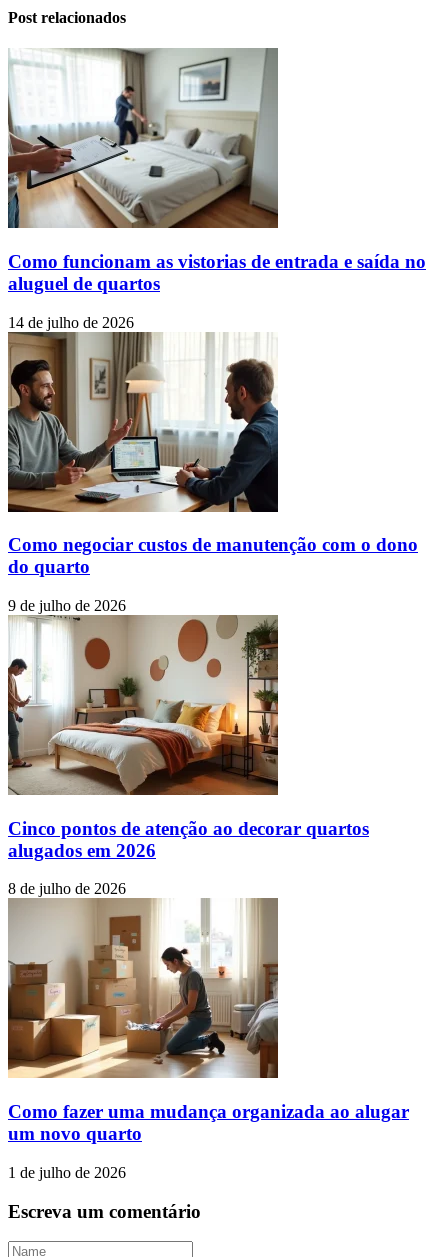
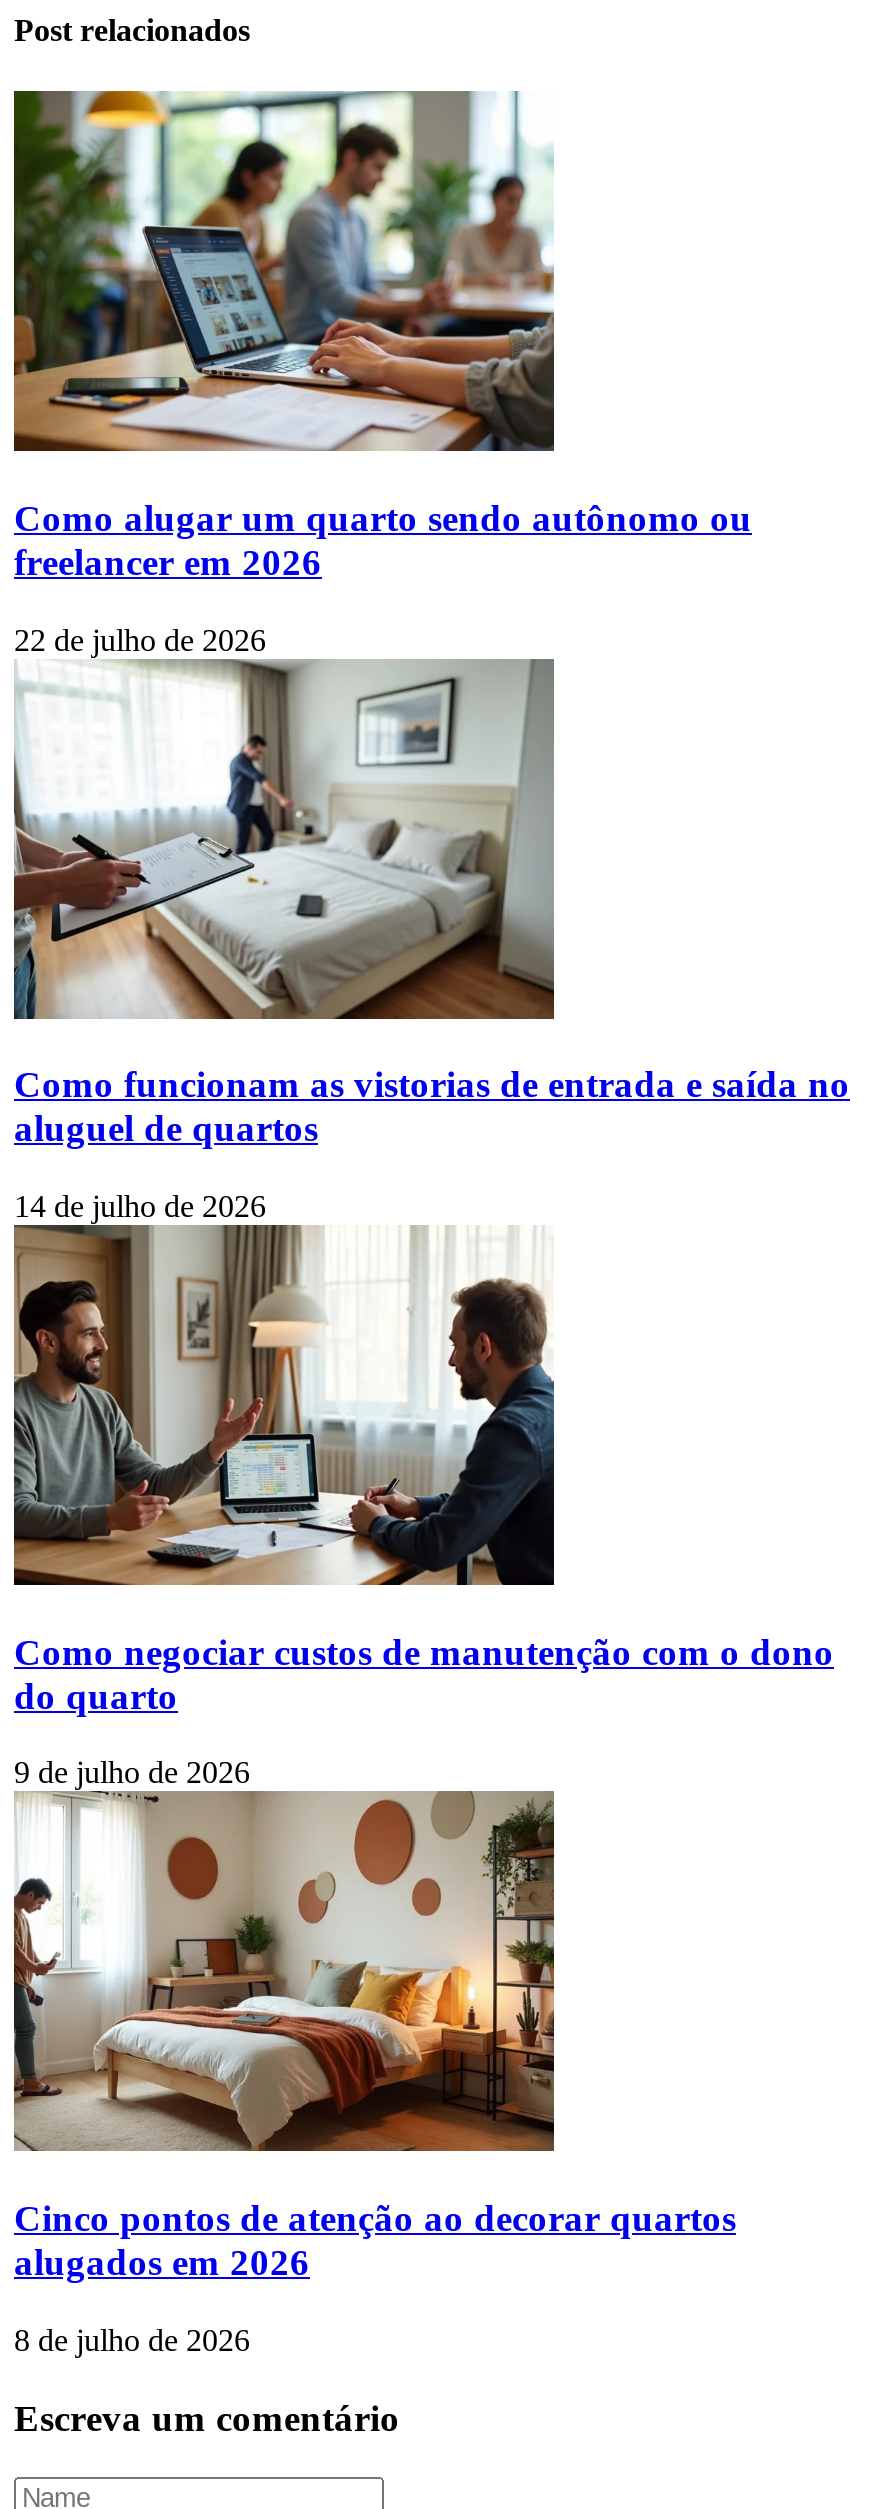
none -> [12,89,752,656] [image] | Como alugar um quarto sendo autônomo ou | freelancer em 2026 | 22 de julho de 2026
moved [6,49,426,897] -> [10,659,850,2357]: [image] | Como funcionam as vistorias de entrada e saída no | aluguel de quartos | ... | alugados em 2026 | 8 de julho de 2026
[8,899,409,1181] [image] | Como fazer uma mudança organizada ao alugar | um novo quarto | 1 de julho de 2026 -> none

